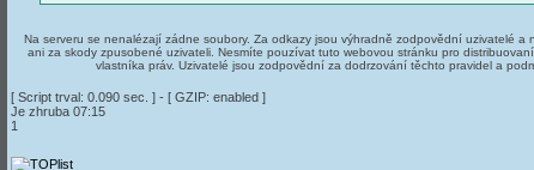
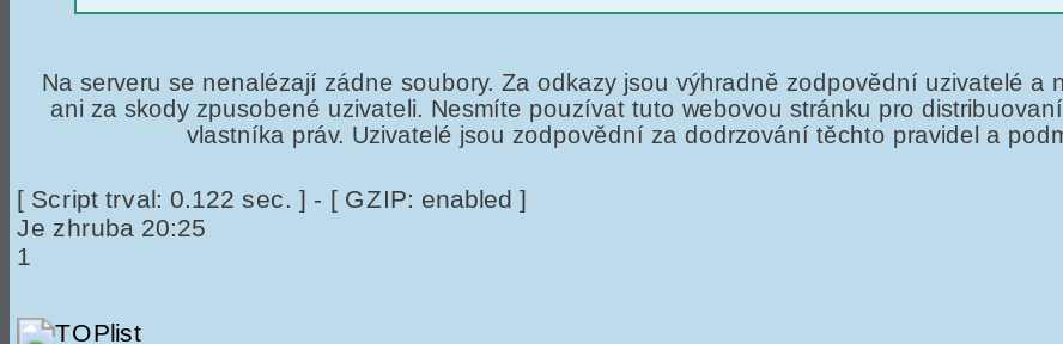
[11,90,266,104] [ Script trval: 0.090 sec. ] - [ GZIP: enabled ] -> [17,183,527,212] [ Script trval: 0.122 sec. ] - [ GZIP: enabled ]
[11,104,105,118] Je zhruba 07:15 -> [17,212,206,241] Je zhruba 20:25

